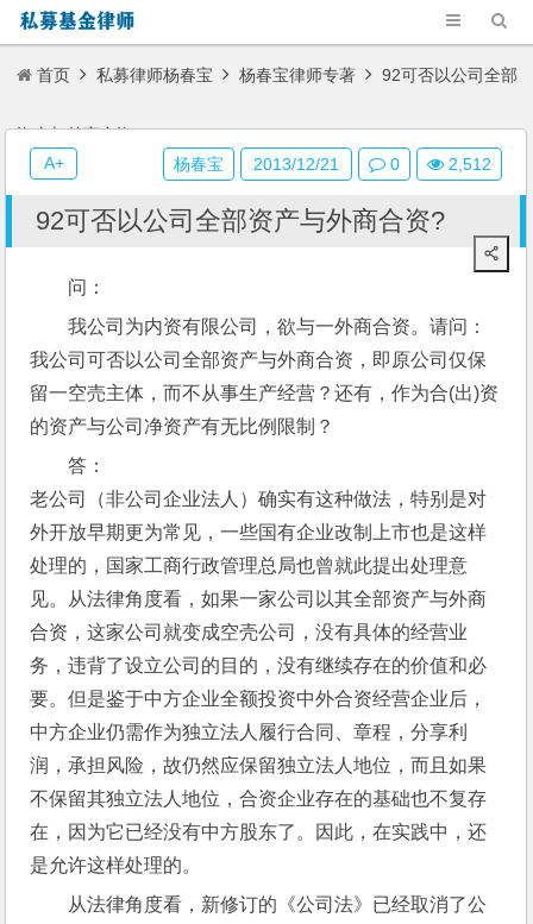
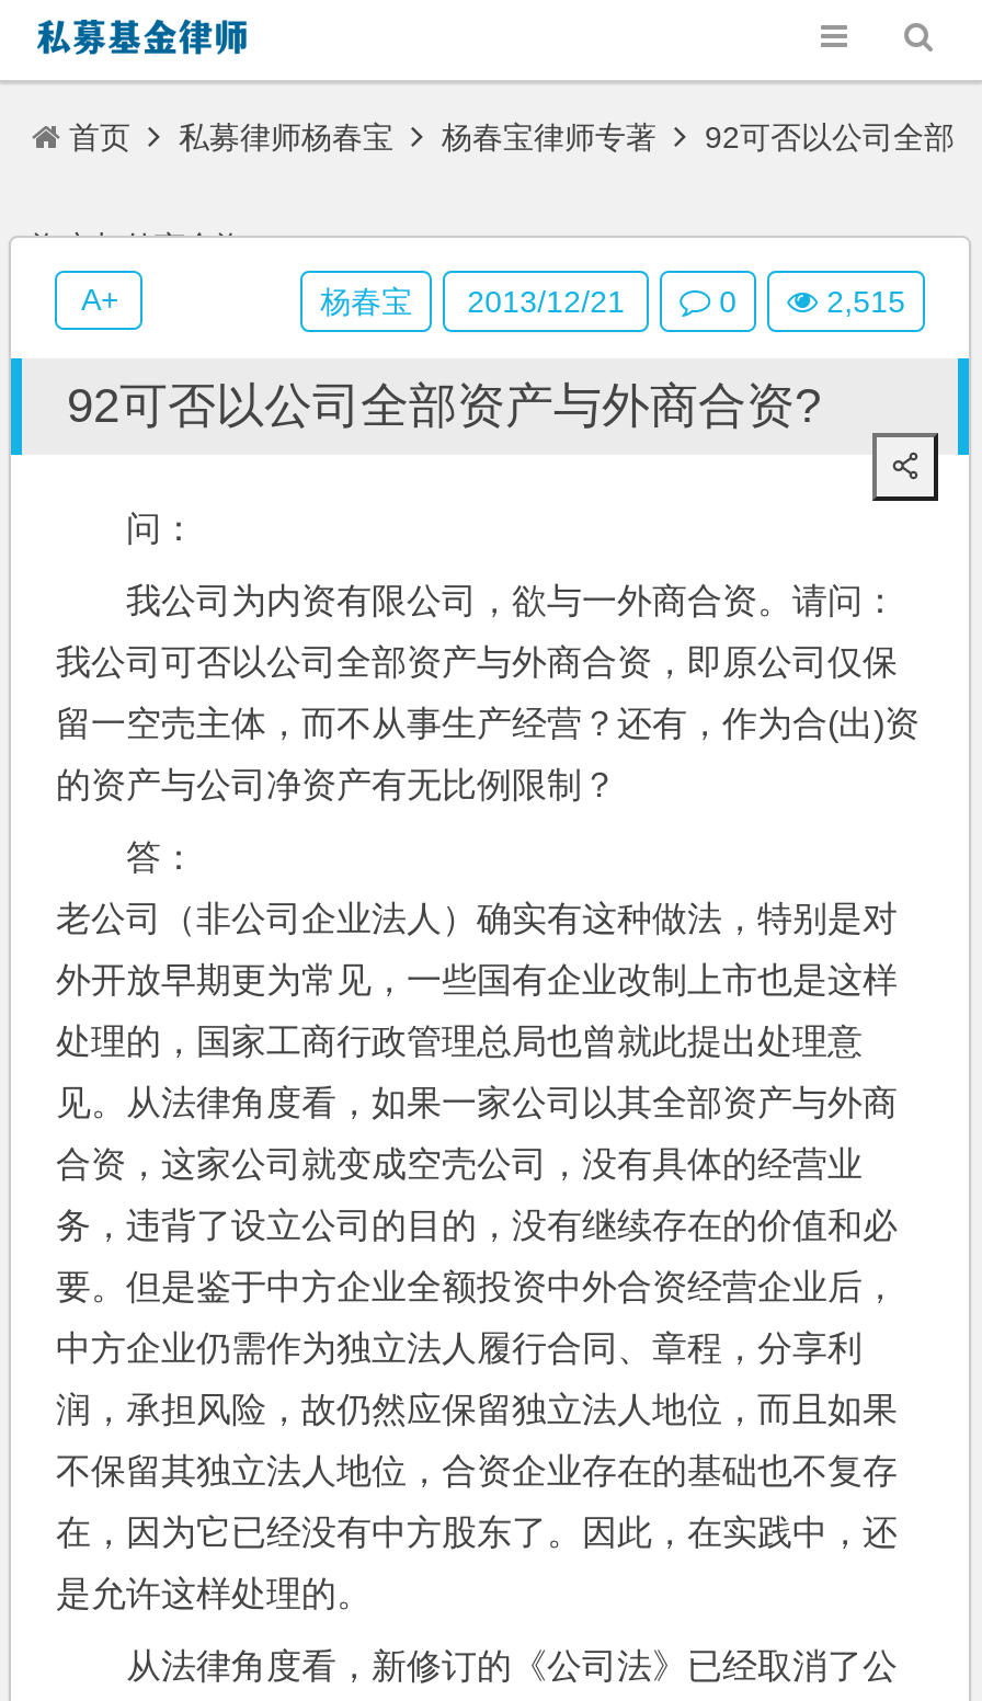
[444,155,491,174] 2,512 -> [818,284,906,319] 2,515

